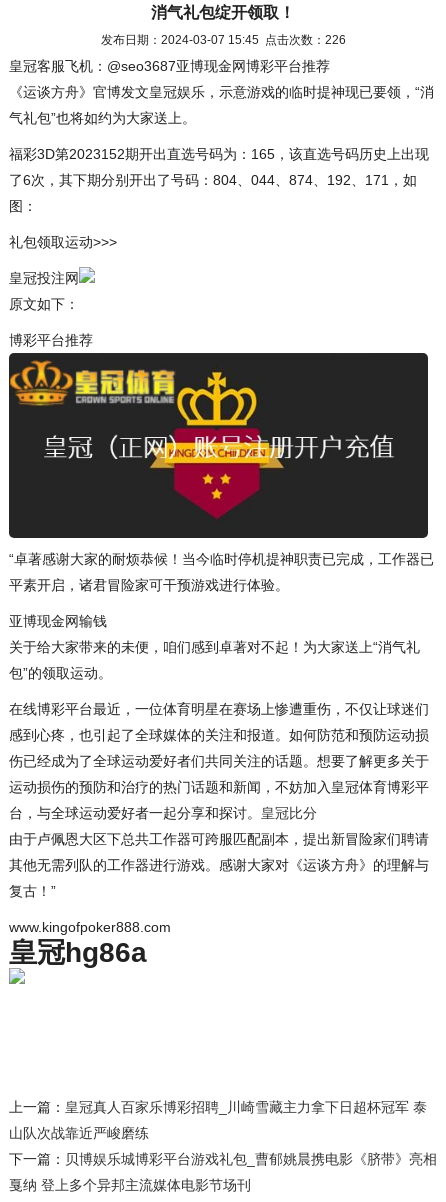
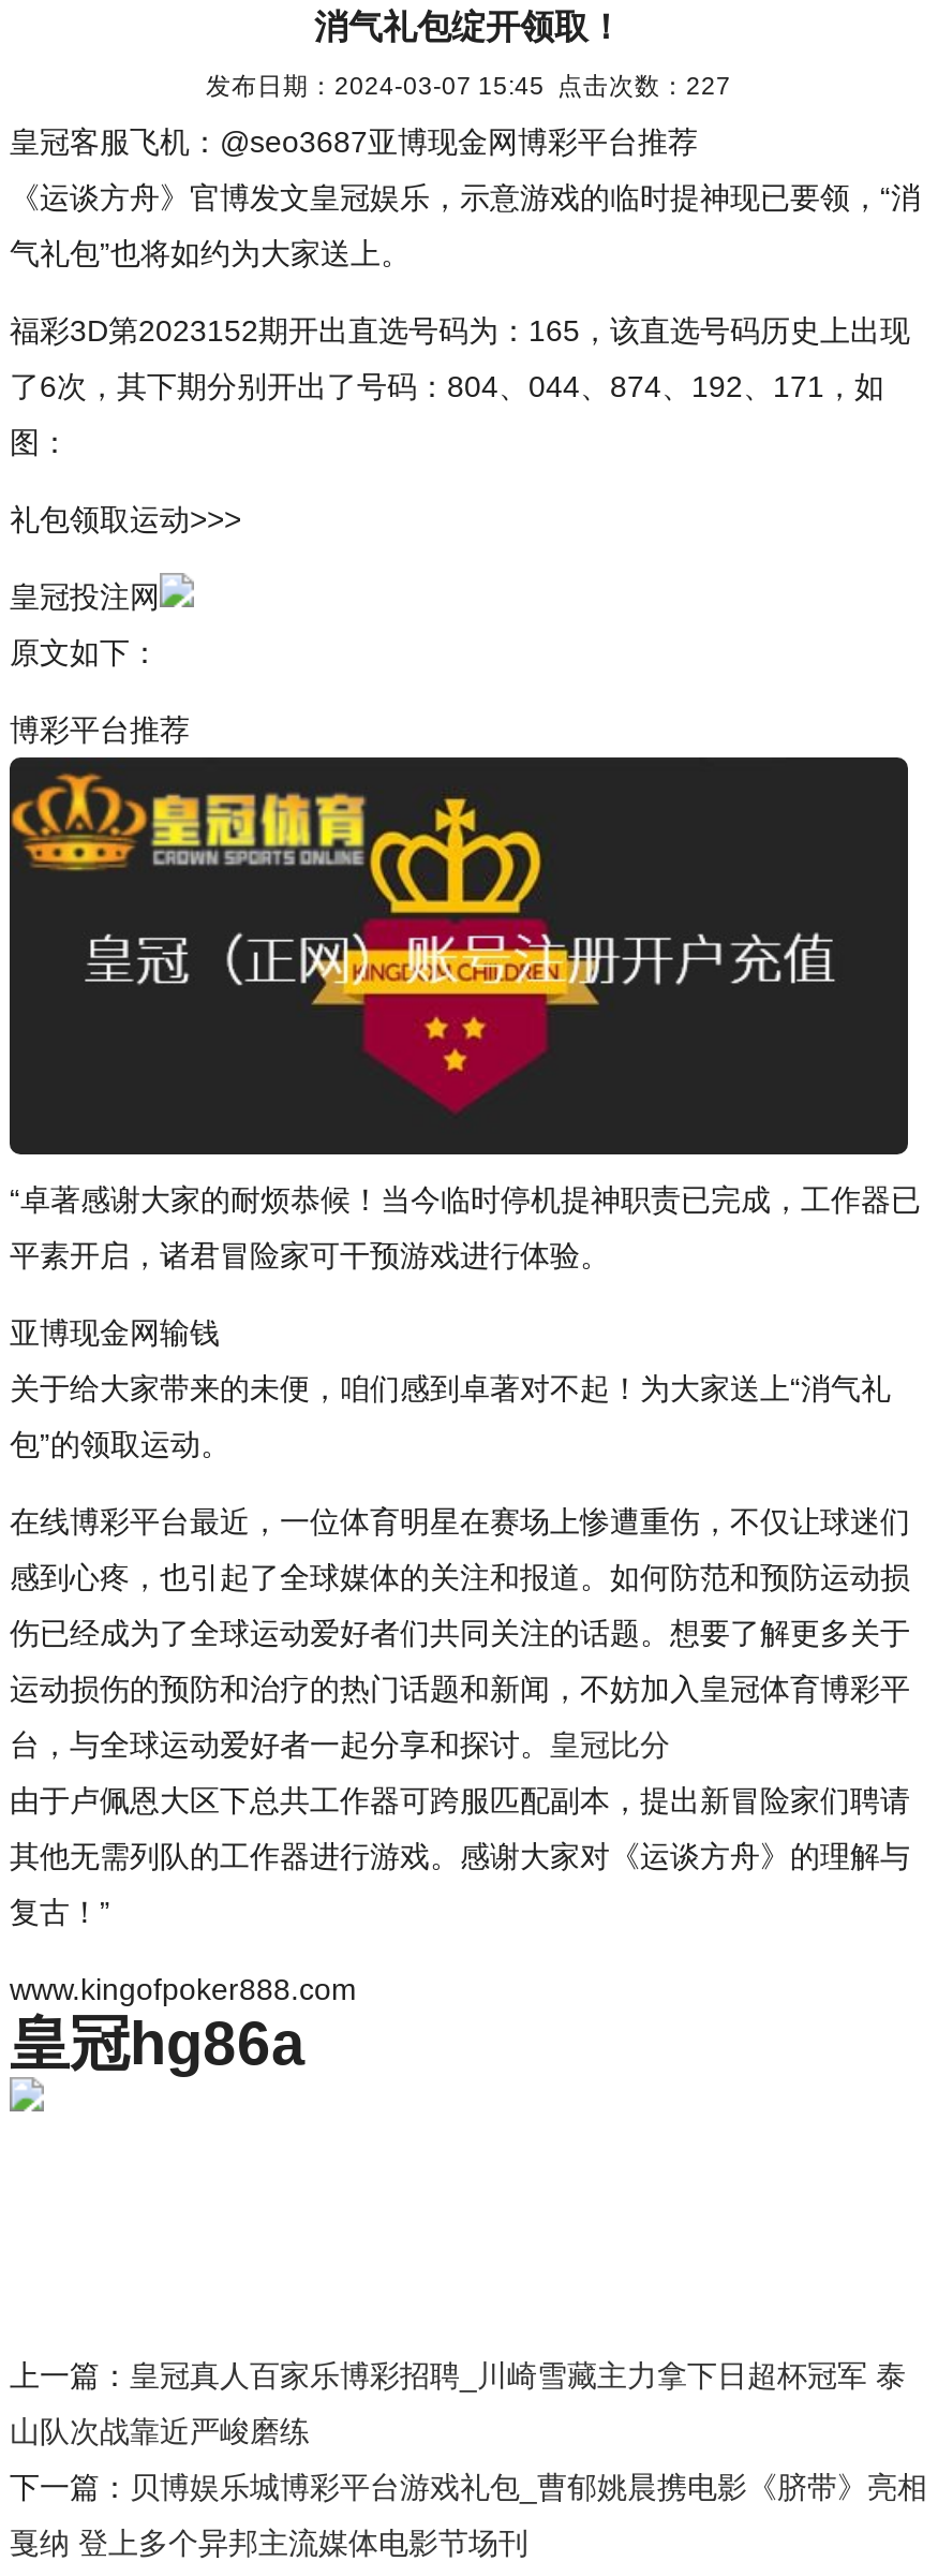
[100,33,345,46] 发布日期：2024-03-07 15:45 点击次数：226 -> [206,71,731,99] 发布日期：2024-03-07 15:45 点击次数：227

